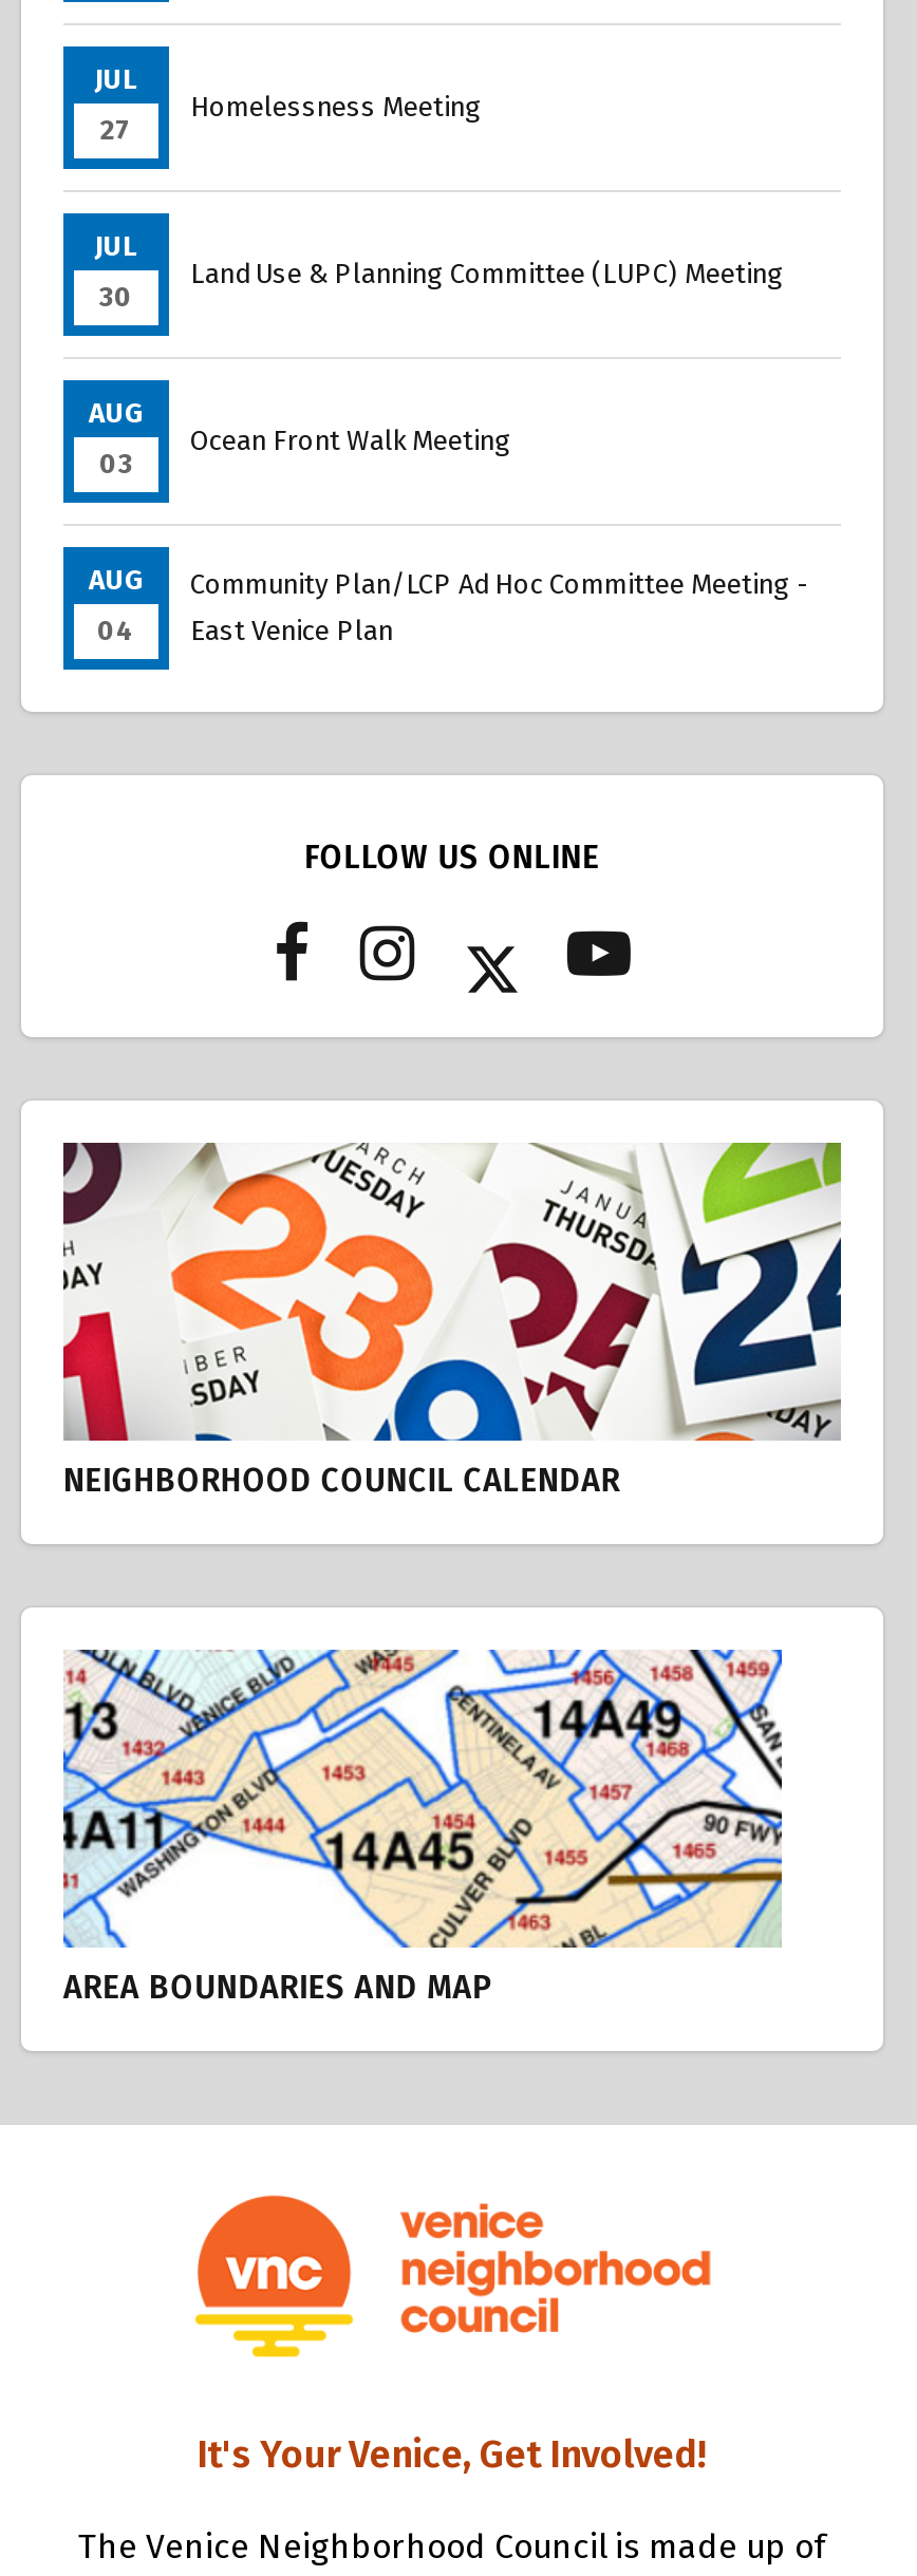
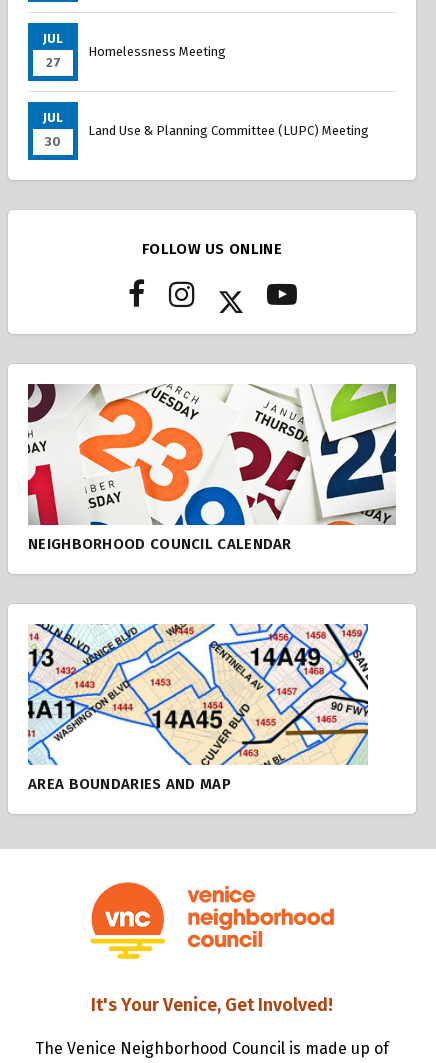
[89,398,144,480] AUG | 03 -> none
[190,425,511,457] Ocean Front Walk Meeting -> none
[89,565,144,647] AUG | 04 -> none
[190,569,809,647] Community Plan/LCP Ad Hoc Committee Meeting - | East Venice Plan -> none

